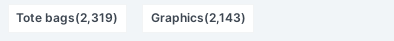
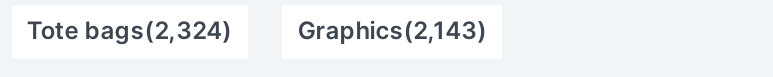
[16,10,118,25] Tote bags(2,319) -> [27,16,232,46] Tote bags(2,324)

